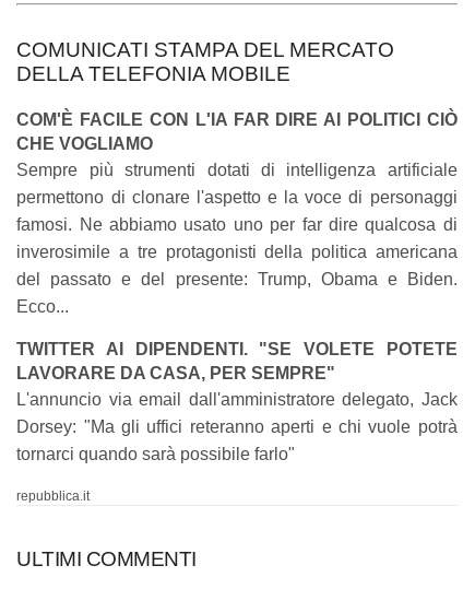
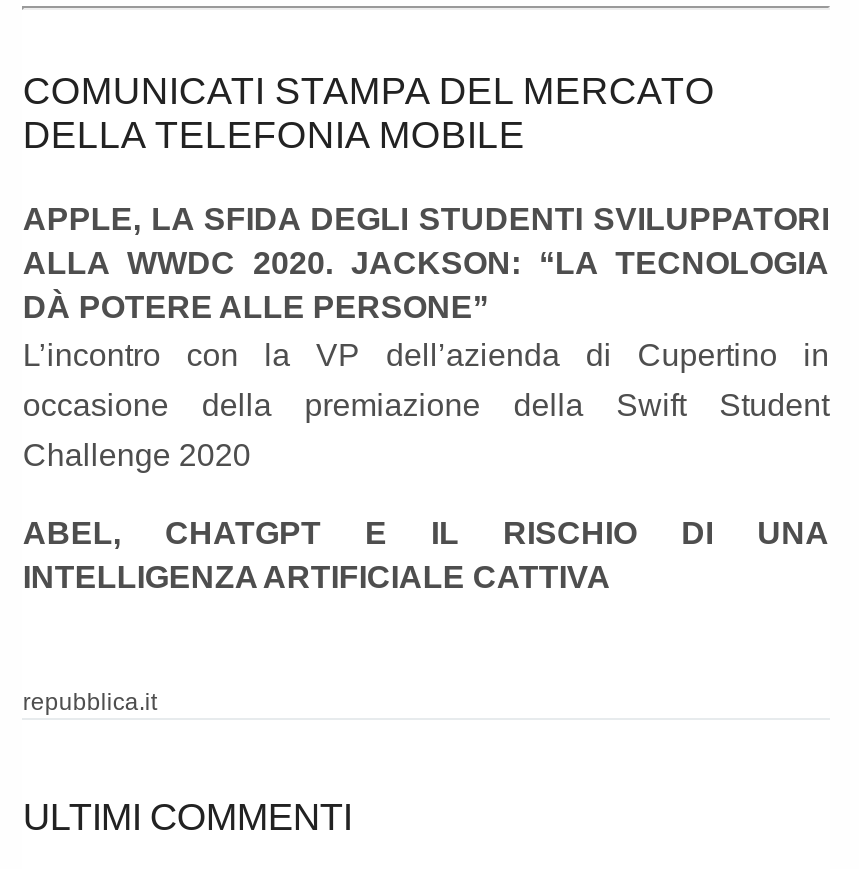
[17,111,457,464] COM'È FACILE CON L'IA FAR DIRE AI POLITICI CIÒ | CHE VOGLIAMO | Sempre più strumenti dotati di intelligenza artificiale | permettono di clonare l'aspetto e la voce di personaggi | famosi. Ne abbiamo usato uno per far dire qualcosa di | inverosimile a tre protagonisti della politica americana | del passato e del presente: Trump, Obama e Biden. | Ecco... | TWITTER AI DIPENDENTI. "SE VOLETE POTETE | LAVORARE DA CASA, PER SEMPRE" | L'annuncio via email dall'amministratore delegato, Jack | Dorsey: "Ma gli uffici reteranno aperti e chi vuole potrà | tornarci quando sarà possibile farlo" -> [23,203,829,595] APPLE, LA SFIDA DEGLI STUDENTI SVILUPPATORI | ALLA WWDC 2020. JACKSON: “LA TECNOLOGIA | DÀ POTERE ALLE PERSONE” | L’incontro con la VP dell’azienda di Cupertino in | occasione della premiazione della Swift Student | Challenge 2020 | ABEL, CHATGPT E IL RISCHIO DI UNA | INTELLIGENZA ARTIFICIALE CATTIVA

